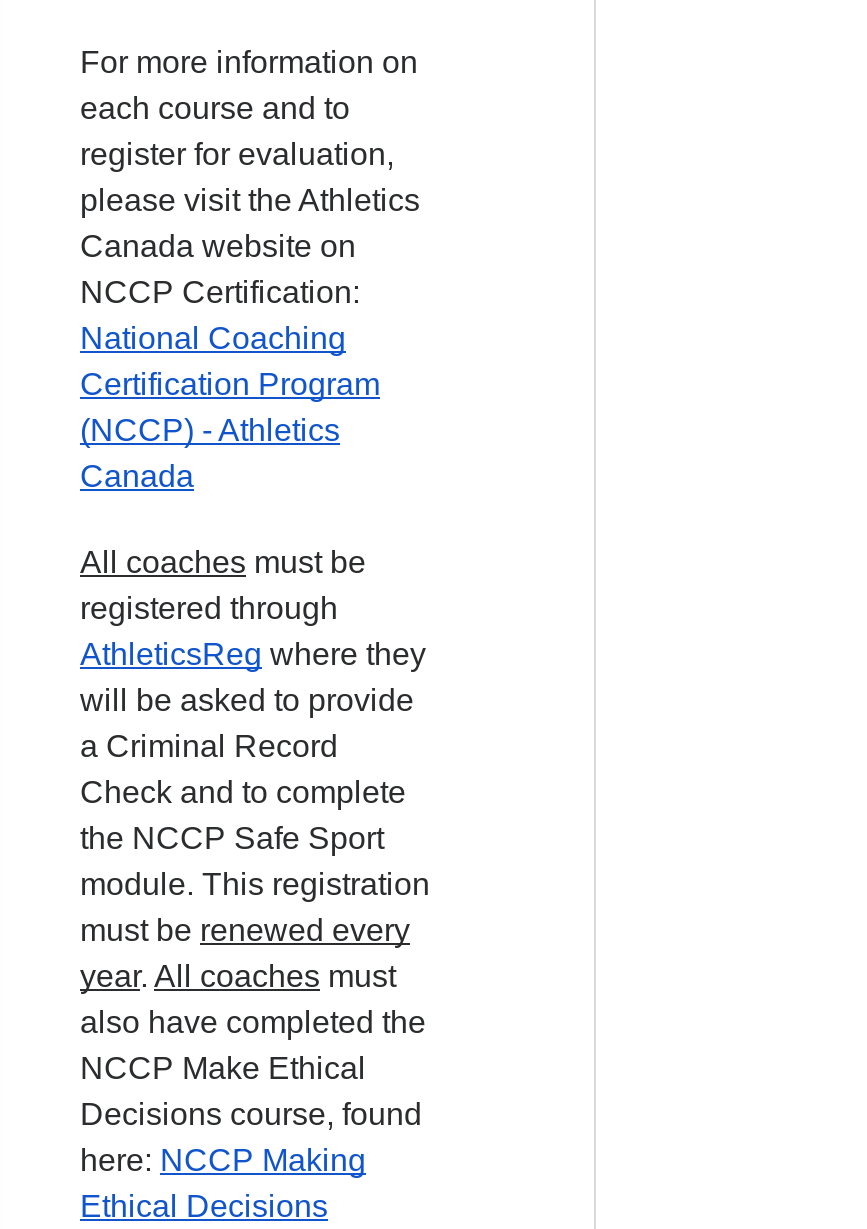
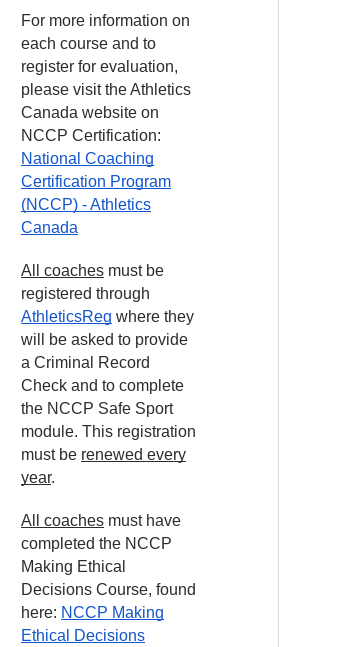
[80,959,426,1131] year. All coaches must | also have completed the | NCCP Make Ethical | Decisions course, found -> [21,469,196,598] year. | All coaches must have | completed the NCCP | Making Ethical | Decisions Course, found

